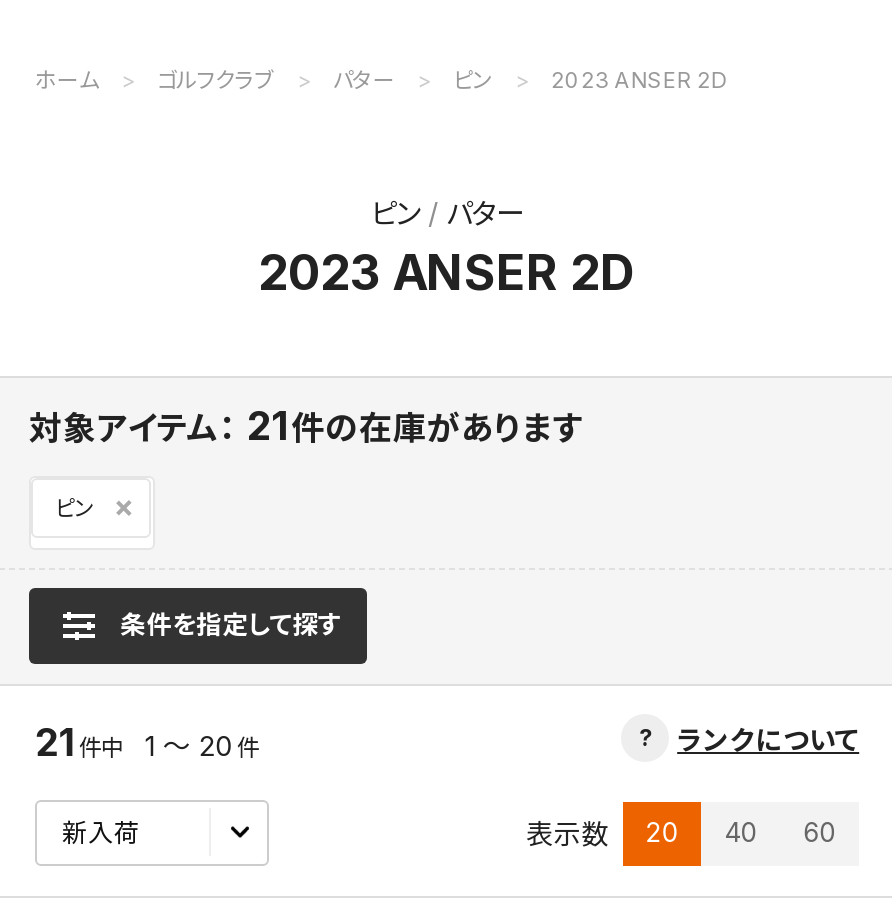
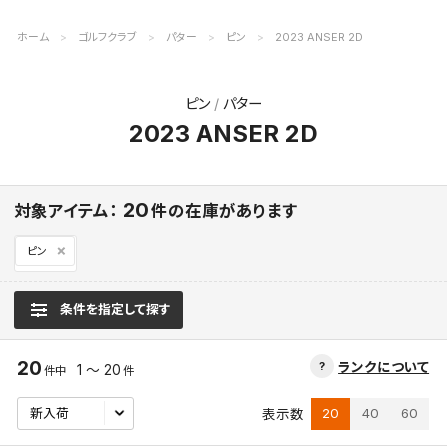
[29,402,583,450] 対象アイテム： 21 件の在庫があります -> [14,198,297,222] 対象アイテム： 20 件の在庫があります
[35,720,259,766] 21 件中1 ～ 20 件 -> [17,357,134,380] 20 件中1 ～ 20 件

